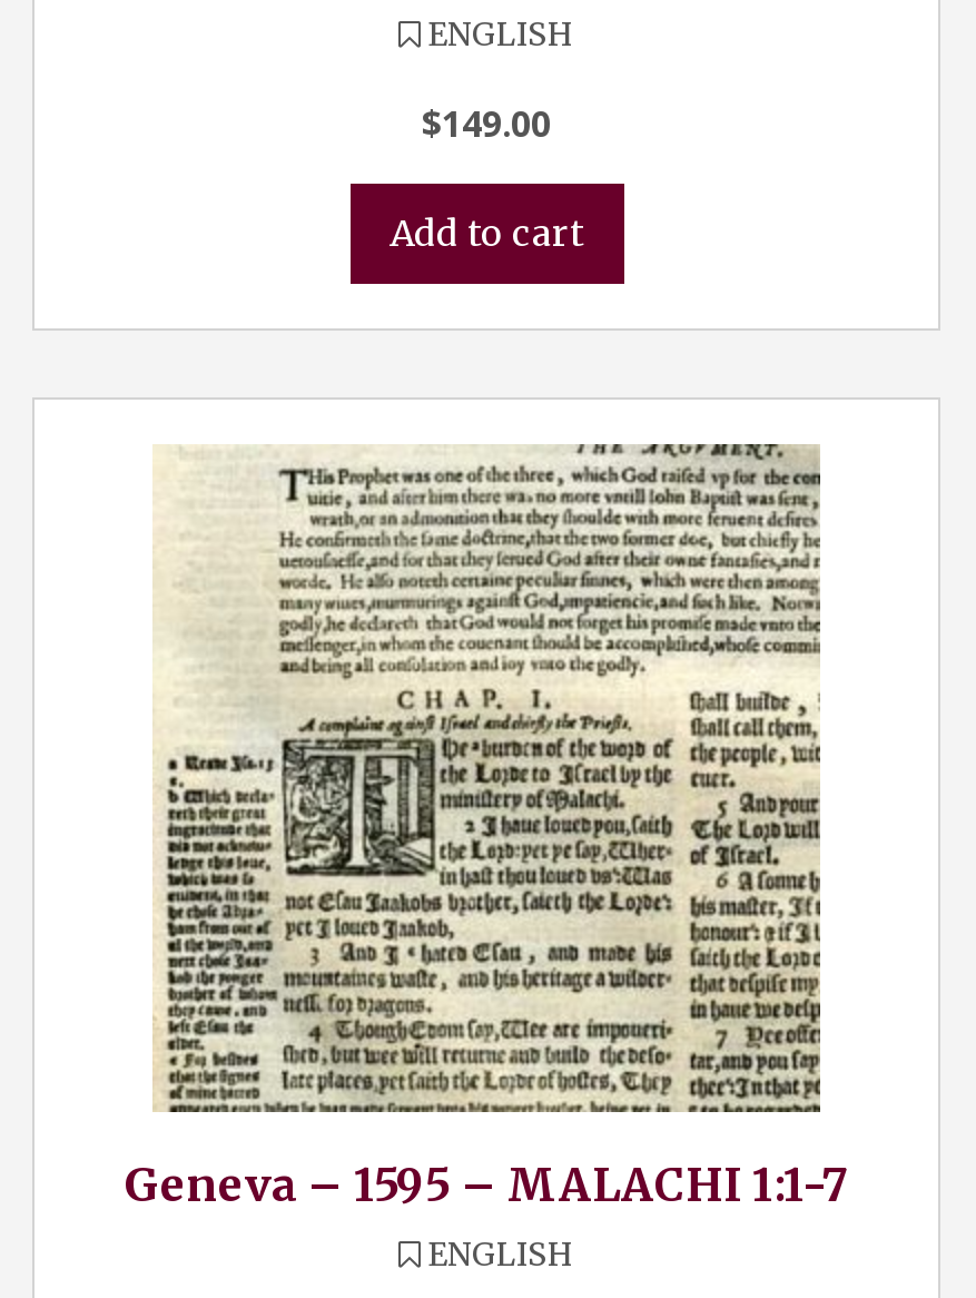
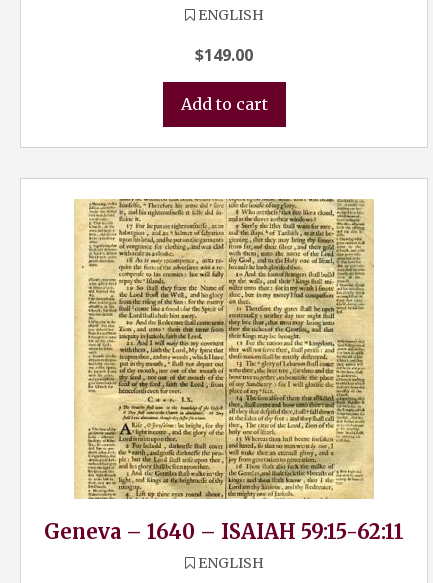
[125,443,848,1211] [image] | Geneva – 1595 – MALACHI 1:1-7 -> [44,198,404,544] [image] | Geneva – 1640 – ISAIAH 59:15-62:11

